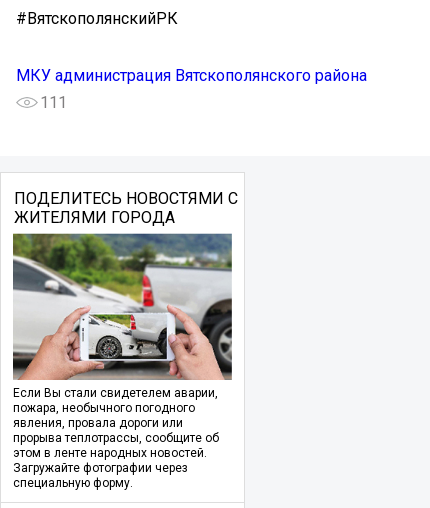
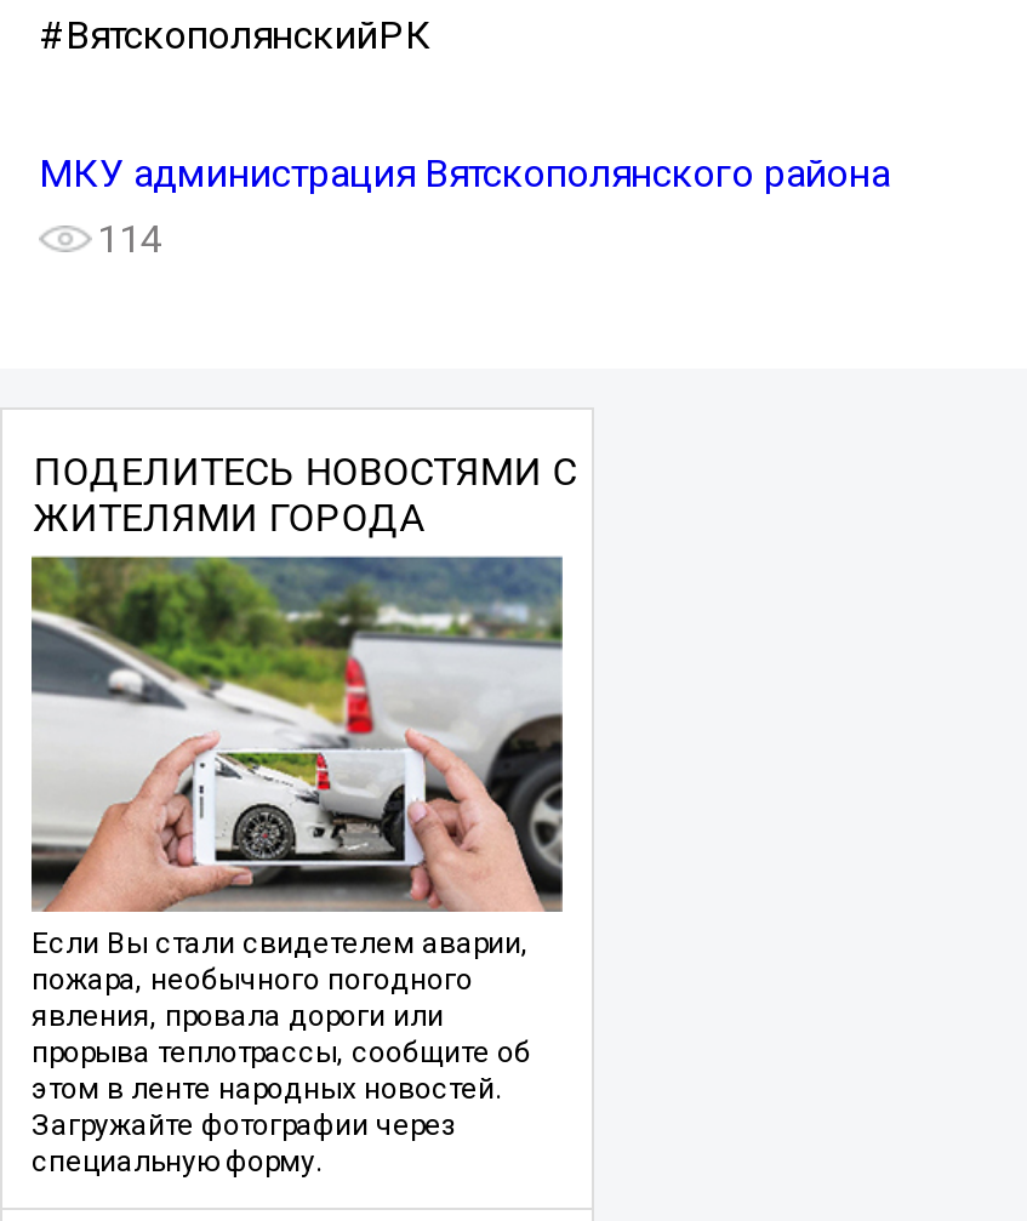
[40,93,67,112] 111 -> [97,216,162,262] 114

